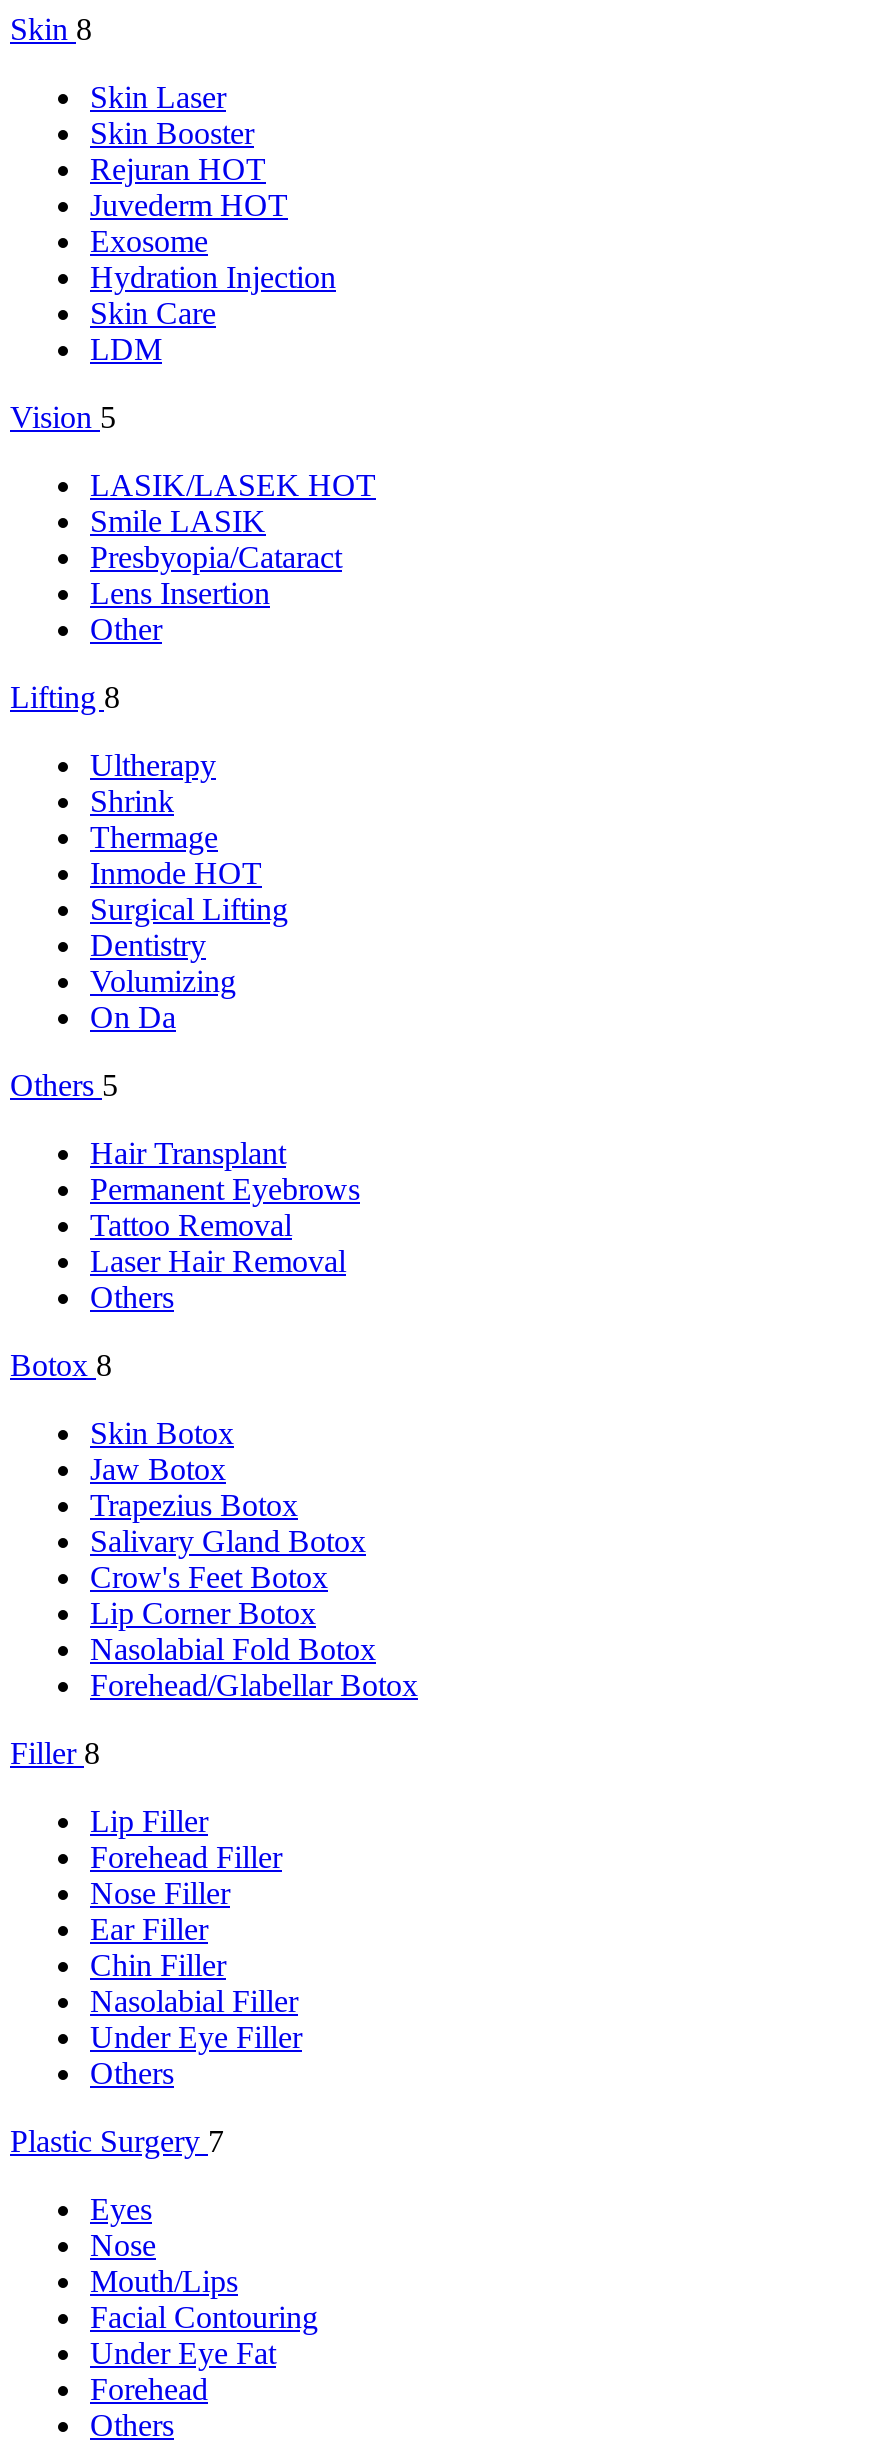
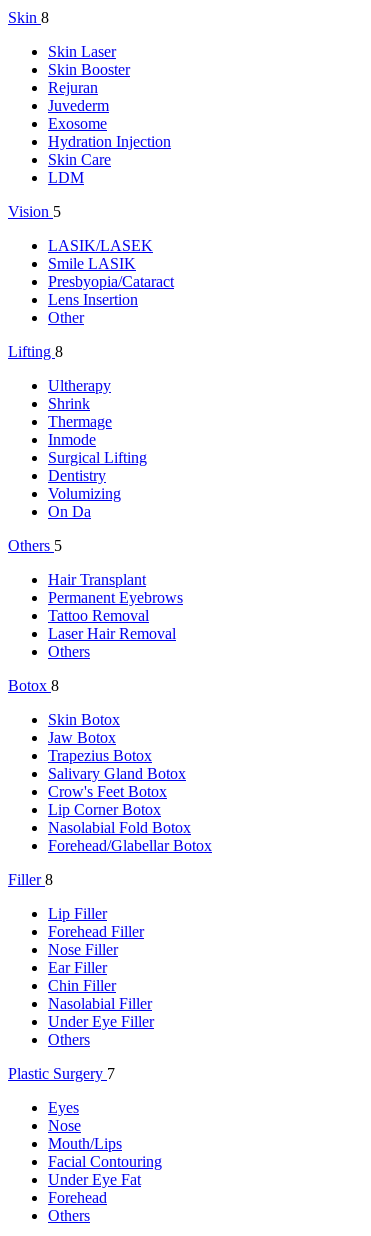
[90,152,288,222] Rejuran HOT | Juvederm HOT -> [48,79,109,114] Rejuran | Juvederm
[90,468,376,502] LASIK/LASEK HOT -> [48,237,153,254] LASIK/LASEK
[90,856,262,890] Inmode HOT -> [48,431,96,448] Inmode

